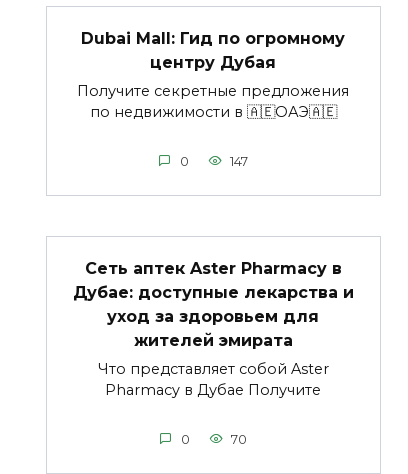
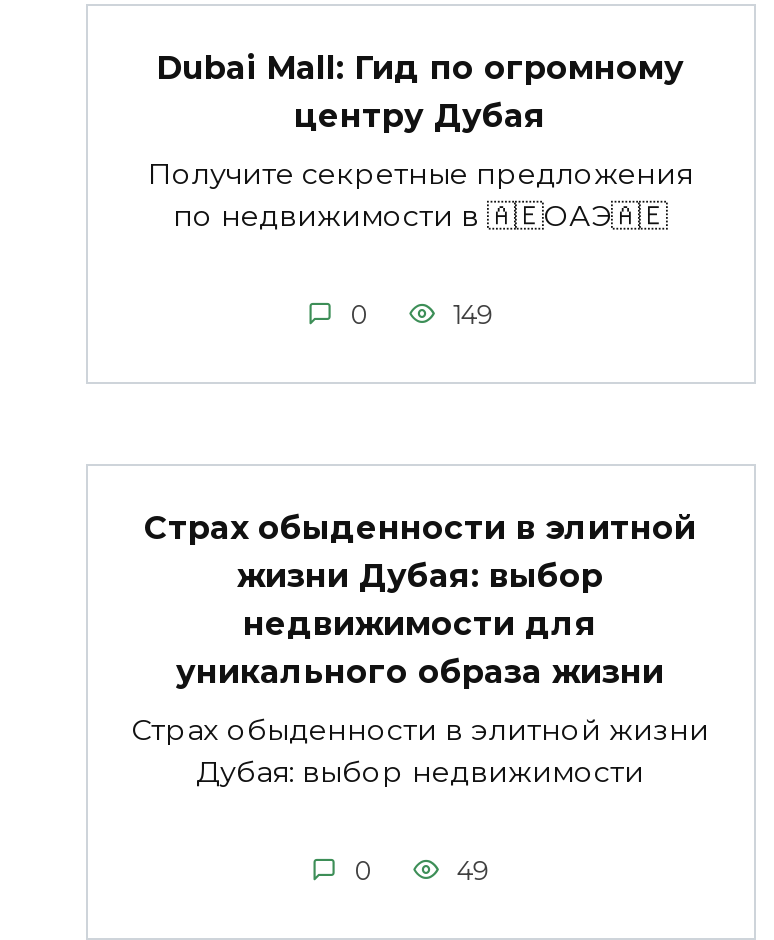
[230,154,248,169] 147 -> [452,300,492,330] 149
[72,259,353,350] Сеть аптек Aster Pharmacy в | Дубае: доступные лекарства и | уход за здоровьем для | жителей эмирата -> [144,509,696,691] Страх обыденности в элитной | жизни Дубая: выбор | недвижимости для | уникального образа жизни
[97,360,328,399] Что представляет собой Aster | Pharmacy в Дубае Получите -> [131,712,709,790] Страх обыденности в элитной жизни | Дубая: выбор недвижимости
[231,432,247,447] 70 -> [456,856,488,886] 49

